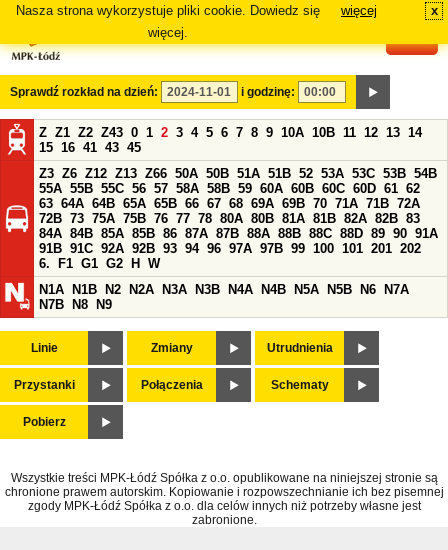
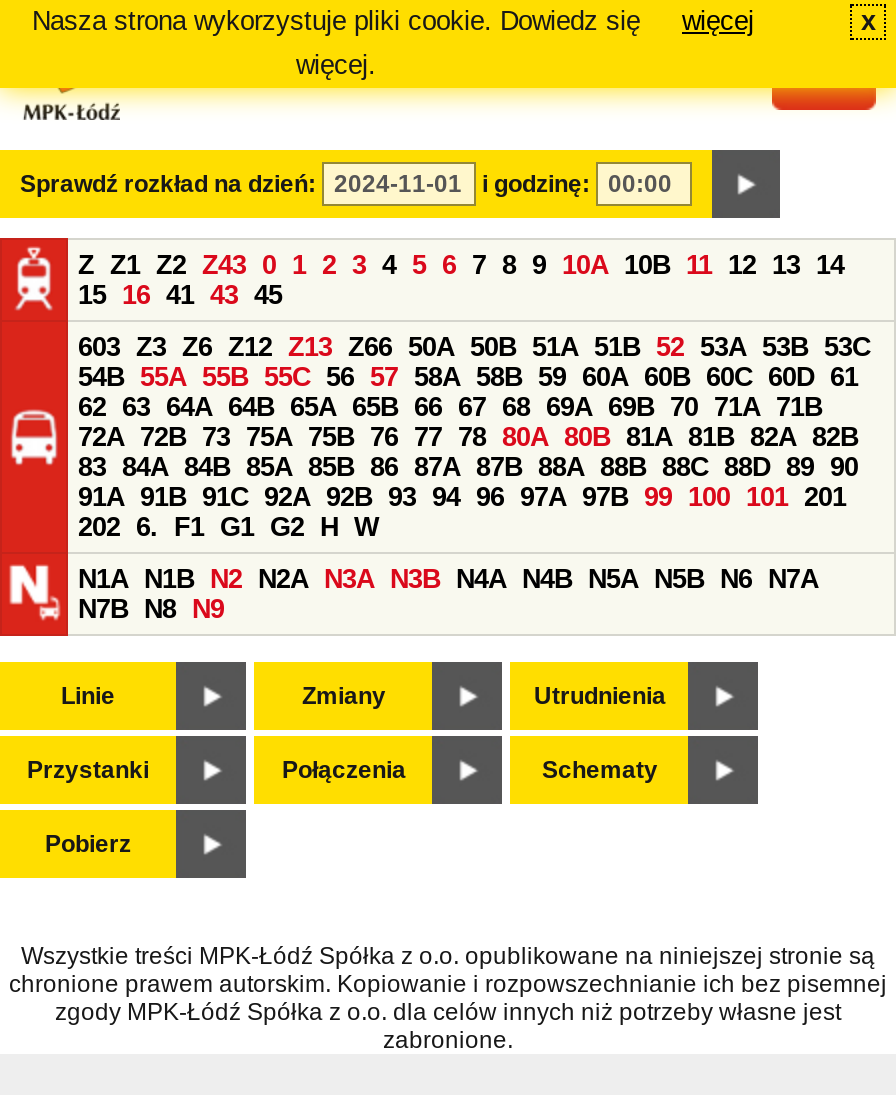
[39,166,438,271] Z3 Z6 Z12 Z13 Z66 50A 50B 51A 51B 52 53A 53C 53B 54B | 55A 55B 55C 56 57 58A 58B 59 60A 60B 60C 60D 61 62 | 63 64A 64B 65A 65B 66 67 68 69A 69B 70 71A 71B 72A | 72B 73 75A 75B 76 77 78 80A 80B 81A 81B 82A 82B 83 | 84A 84B 85A 85B 86 87A 87B 88A 88B 88C 88D 89 90 91A | 91B 91C 92A 92B 93 94 96 97A 97B 99 100 101 201 202 | 6. F1 G1 G2 H W -> [78,332,870,542] 603 Z3 Z6 Z12 Z13 Z66 50A 50B 51A 51B 52 53A 53B 53C | 54B 55A 55B 55C 56 57 58A 58B 59 60A 60B 60C 60D 61 | 62 63 64A 64B 65A 65B 66 67 68 69A 69B 70 71A 71B | 72A 72B 73 75A 75B 76 77 78 80A 80B 81A 81B 82A 82B | 83 84A 84B 85A 85B 86 87A 87B 88A 88B 88C 88D 89 90 | 91A 91B 91C 92A 92B 93 94 96 97A 97B 99 100 101 201 | 202 6. F1 G1 G2 H W

